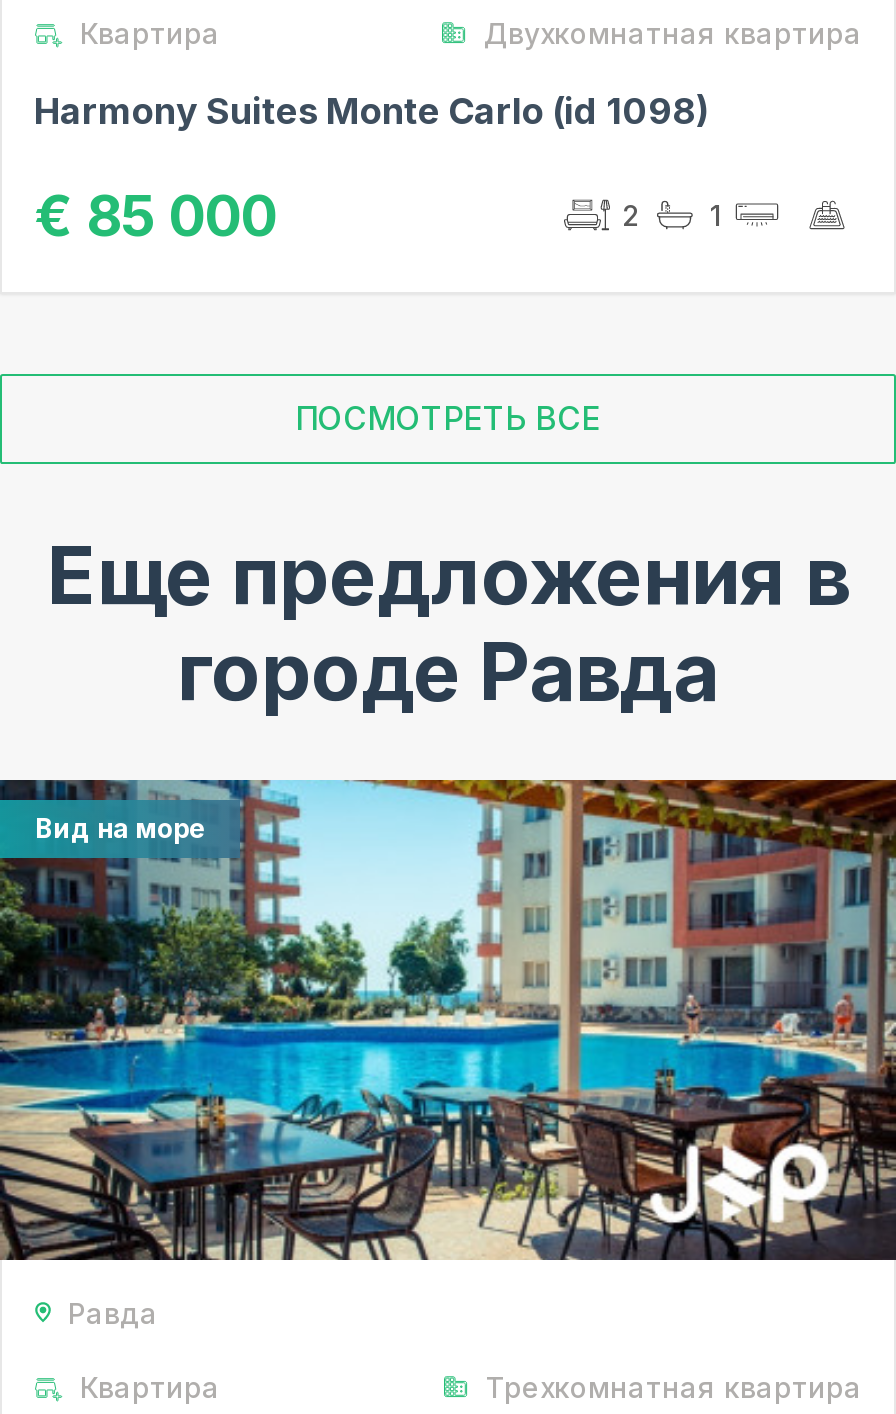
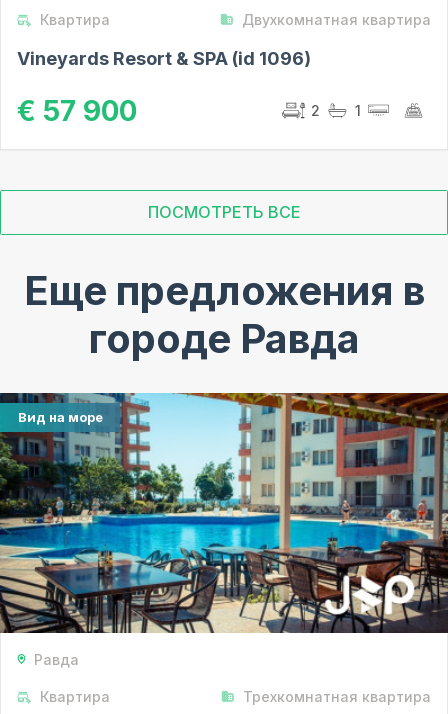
[34,90,710,132] Harmony Suites Monte Carlo (id 1098) -> [17,48,311,69] Vineyards Resort & SPA (id 1096)
[34,181,276,249] € 85 000 -> [17,93,137,127] € 57 900

